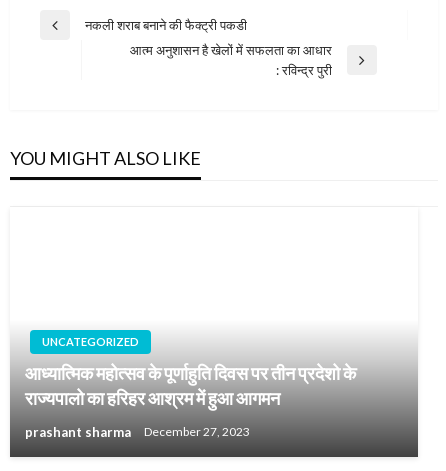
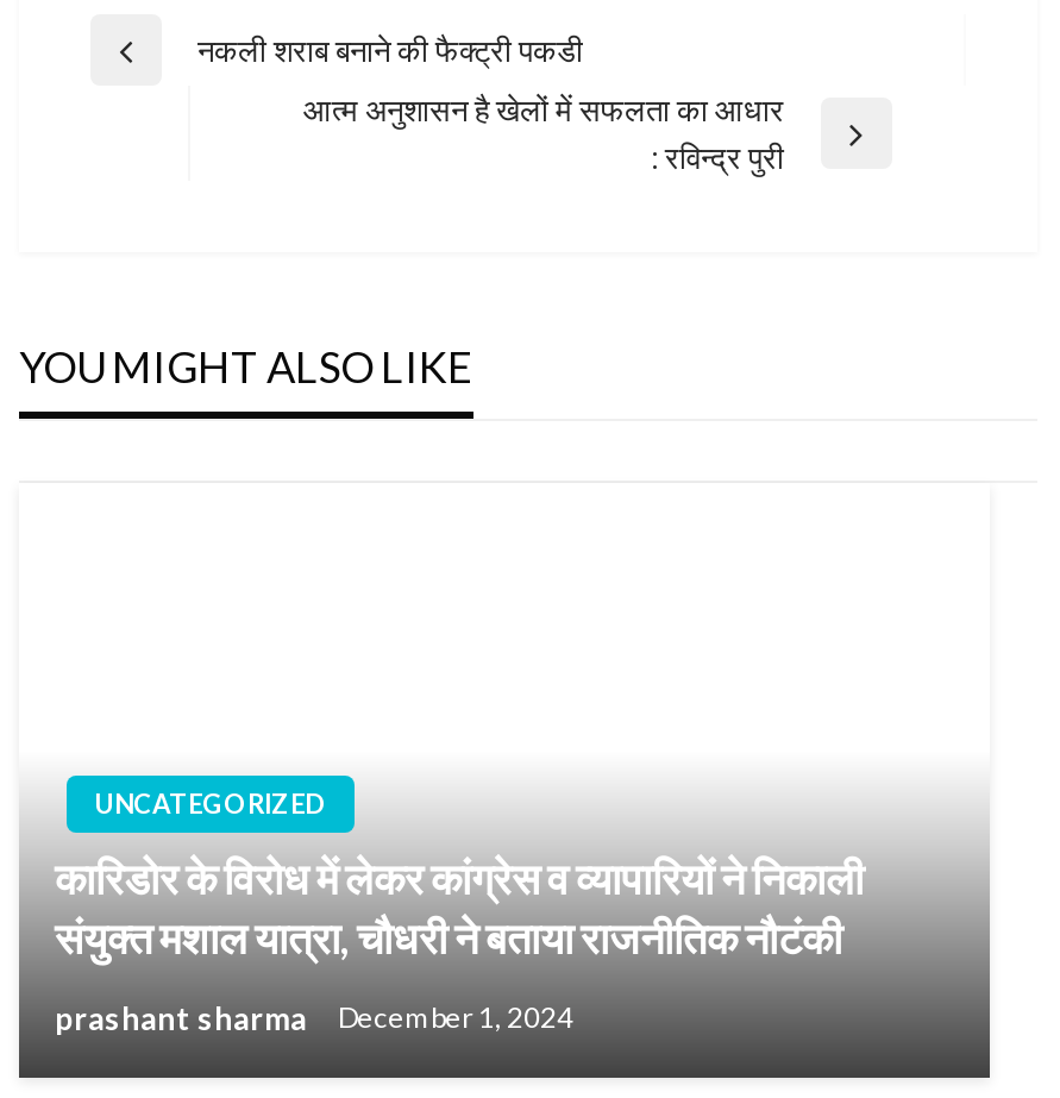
[25,362,356,409] आध्यात्मिक महोत्सव के पूर्णाहुति दिवस पर तीन प्रदेशो के | राज्यपालो का हरिहर आश्रम में हुआ आगमन -> [55,851,864,963] कारिडोर के विरोध में लेकर कांग्रेस व व्यापारियों ने निकाली | संयुक्त मशाल यात्रा, चौधरी ने बताया राजनीतिक नौटंकी
[25,424,250,440] prashant sharma December 27, 2023 -> [55,998,573,1036] prashant sharma December 1, 2024

